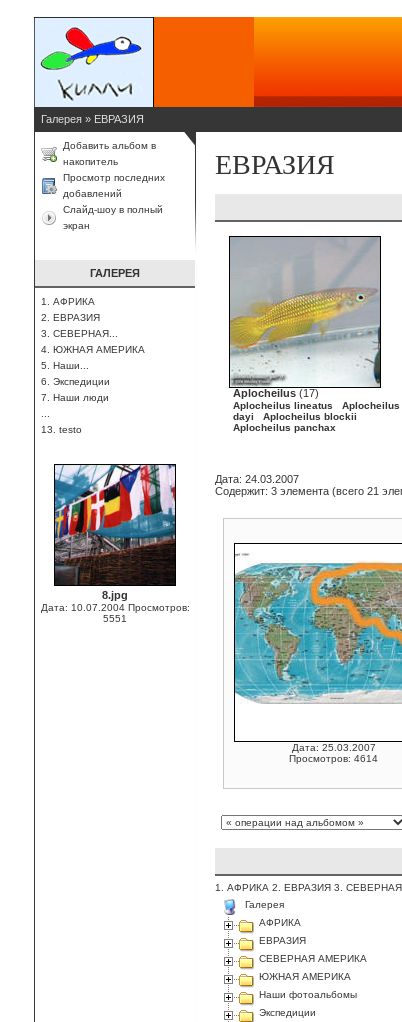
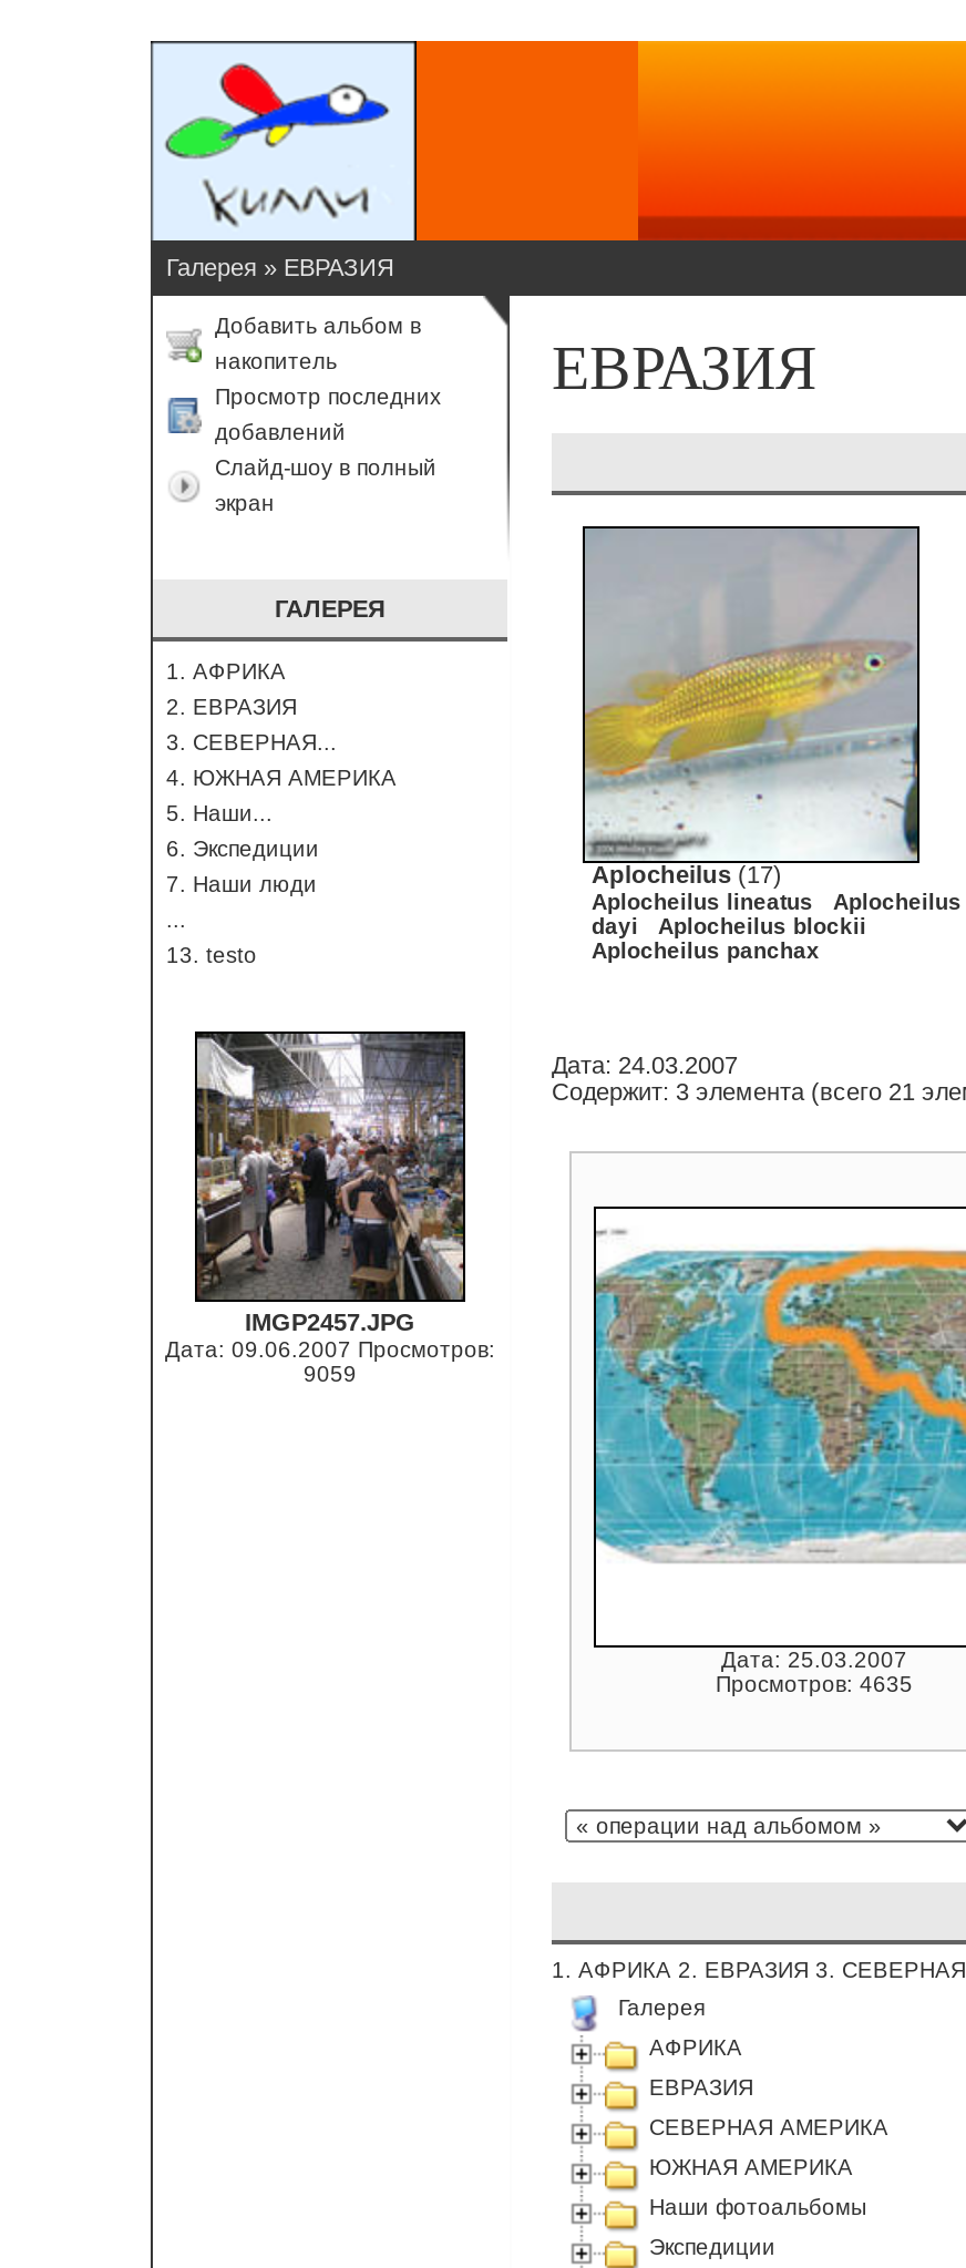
[40,464,189,624] [image] | 8.jpg | Дата: 10.07.2004 Просмотров: | 5551 -> [165,1032,495,1386] [image] | IMGP2457.JPG | Дата: 09.06.2007 Просмотров: | 9059
[289,753,378,764] Просмотров: 4614 -> [716,1672,913,1696] Просмотров: 4635

